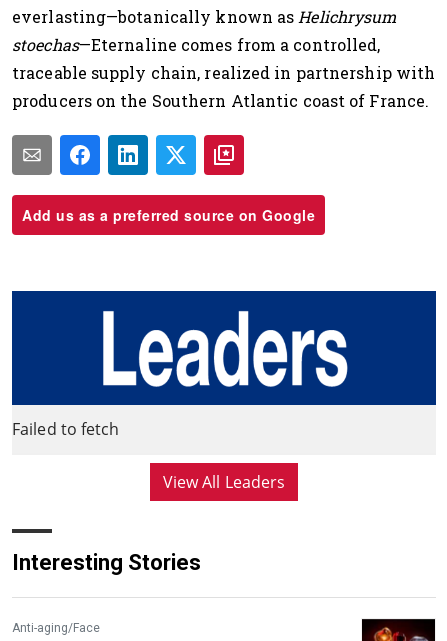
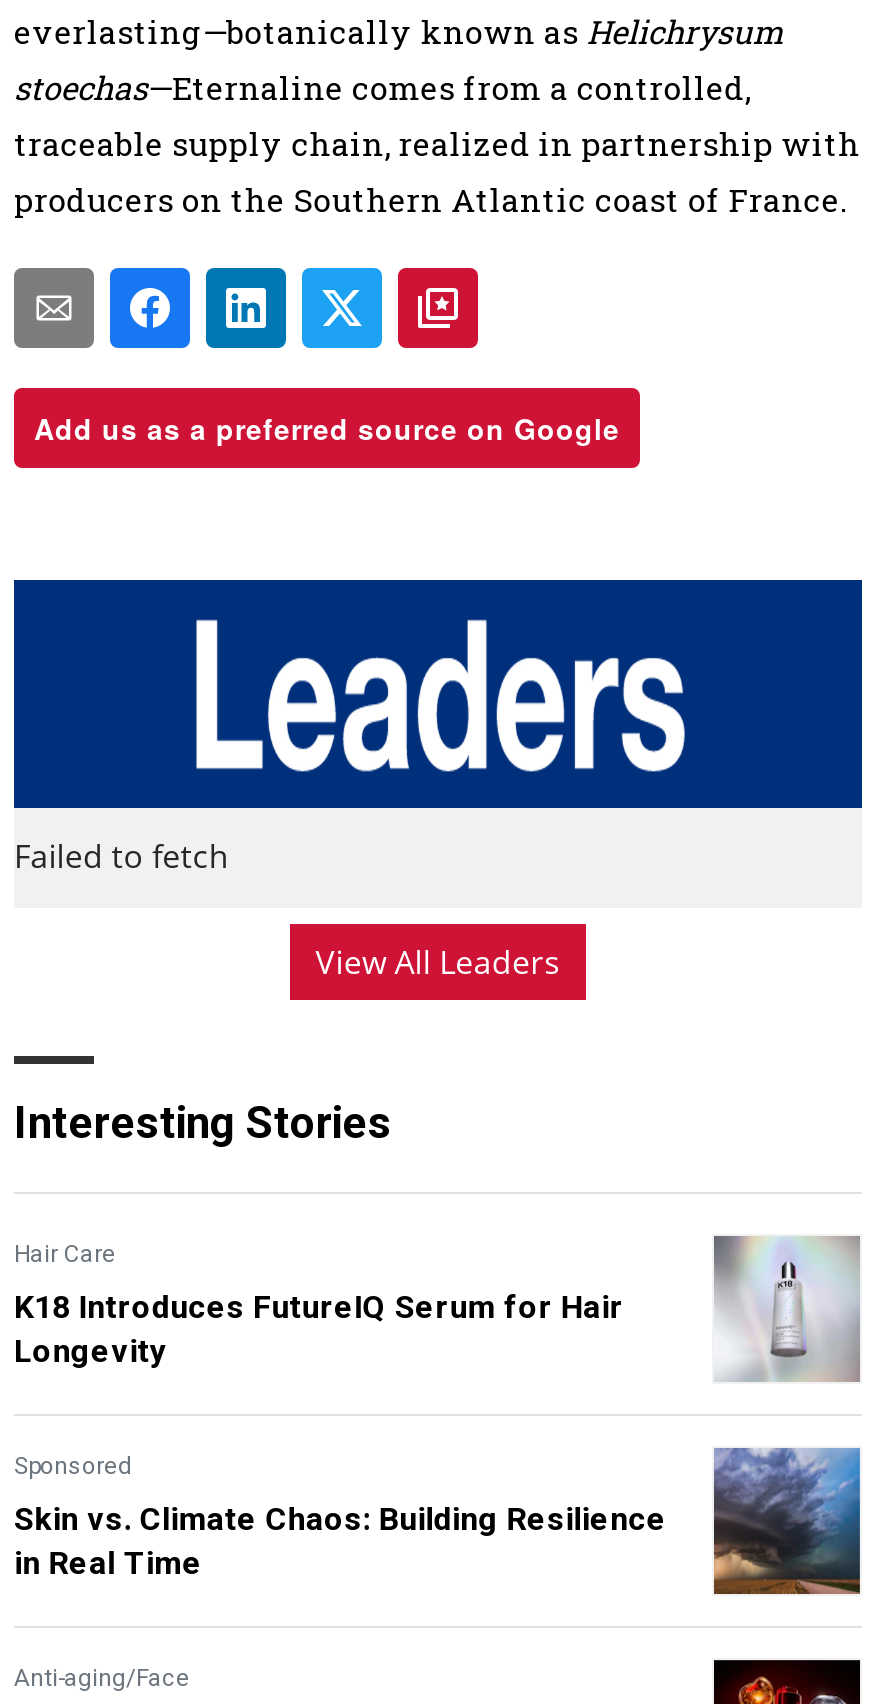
none -> [14,1236,860,1581] [image] | Hair Care | K18 Introduces FutureIQ Serum for Hair | Longevity | Sponsored | Skin vs. Climate Chaos: Building Resilience | in Real Time
none -> [712,1446,862,1596] [image]

